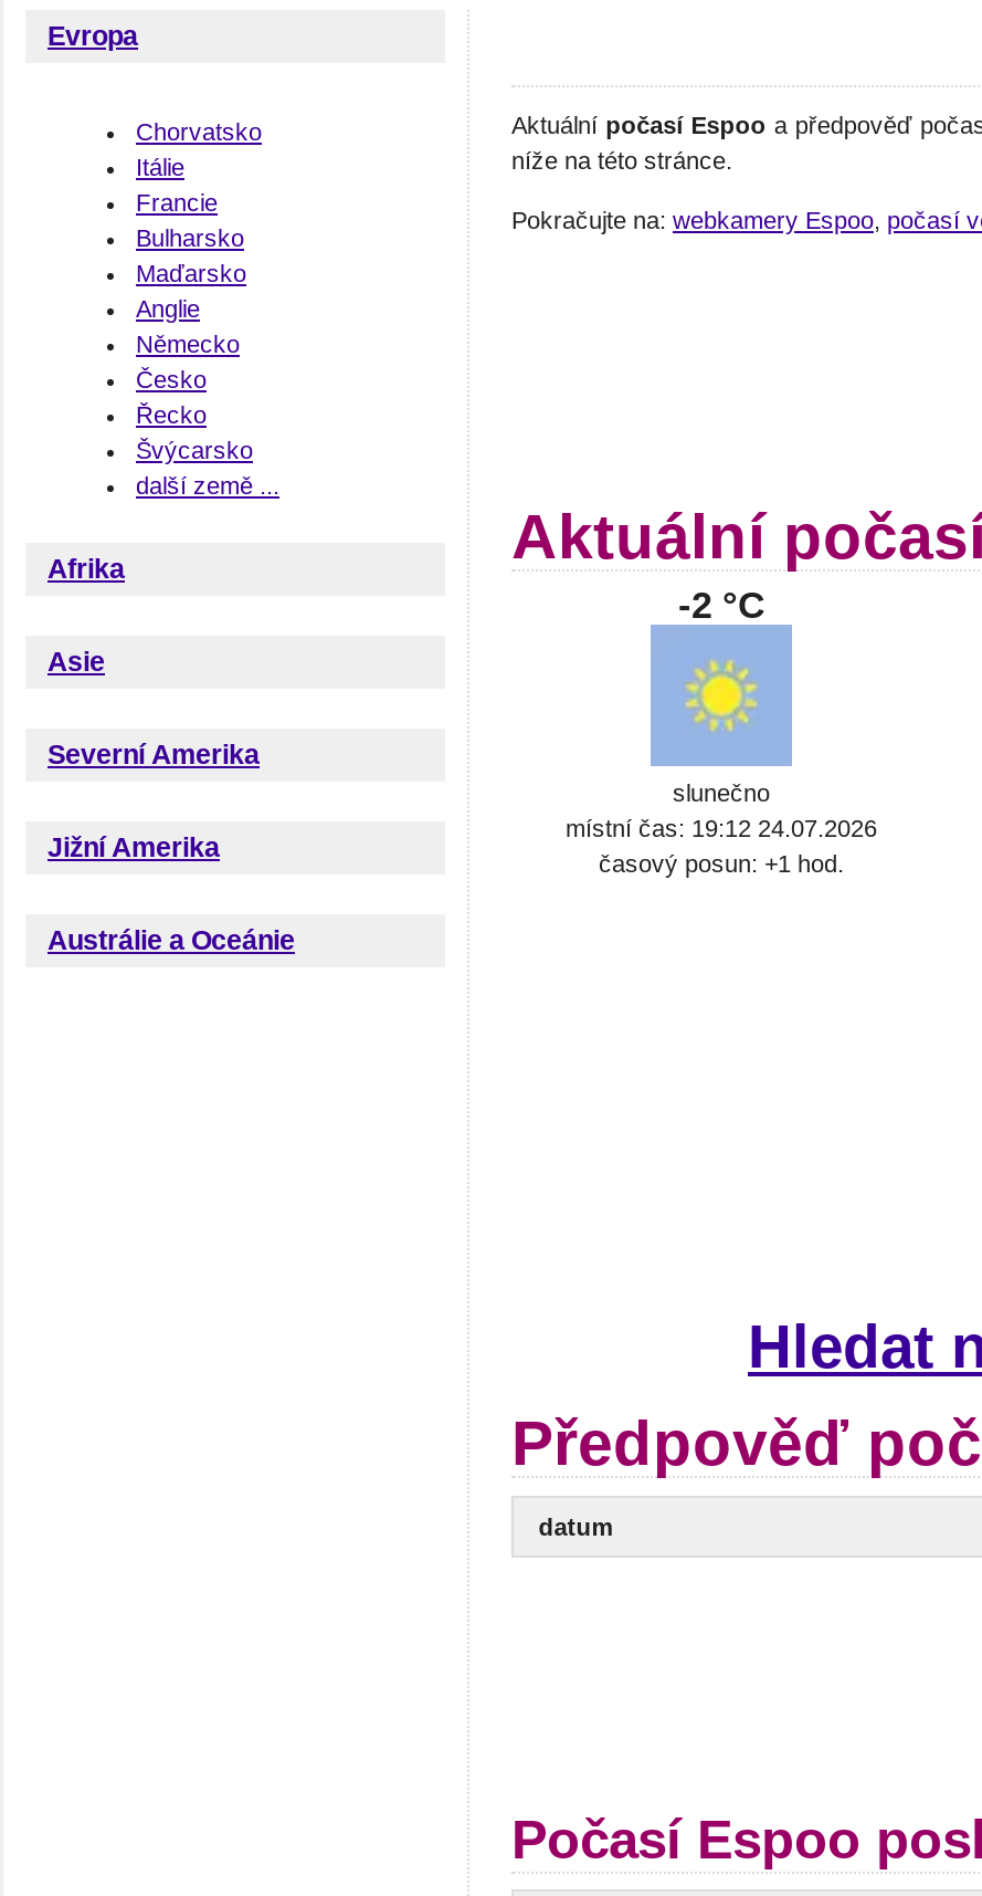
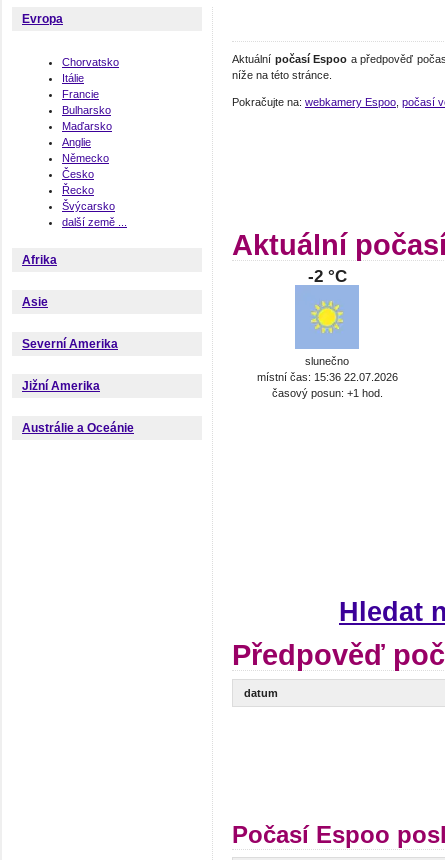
[566,814,877,841] místní čas: 19:12 24.07.2026 -> [256,371,397,383] místní čas: 15:36 22.07.2026

